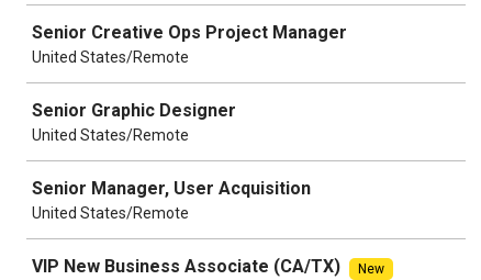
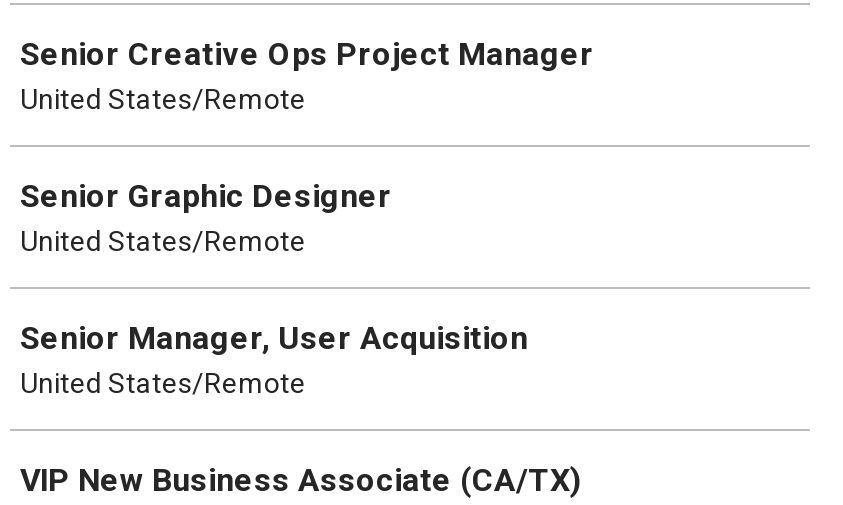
[358,261,384,277] New -> none

